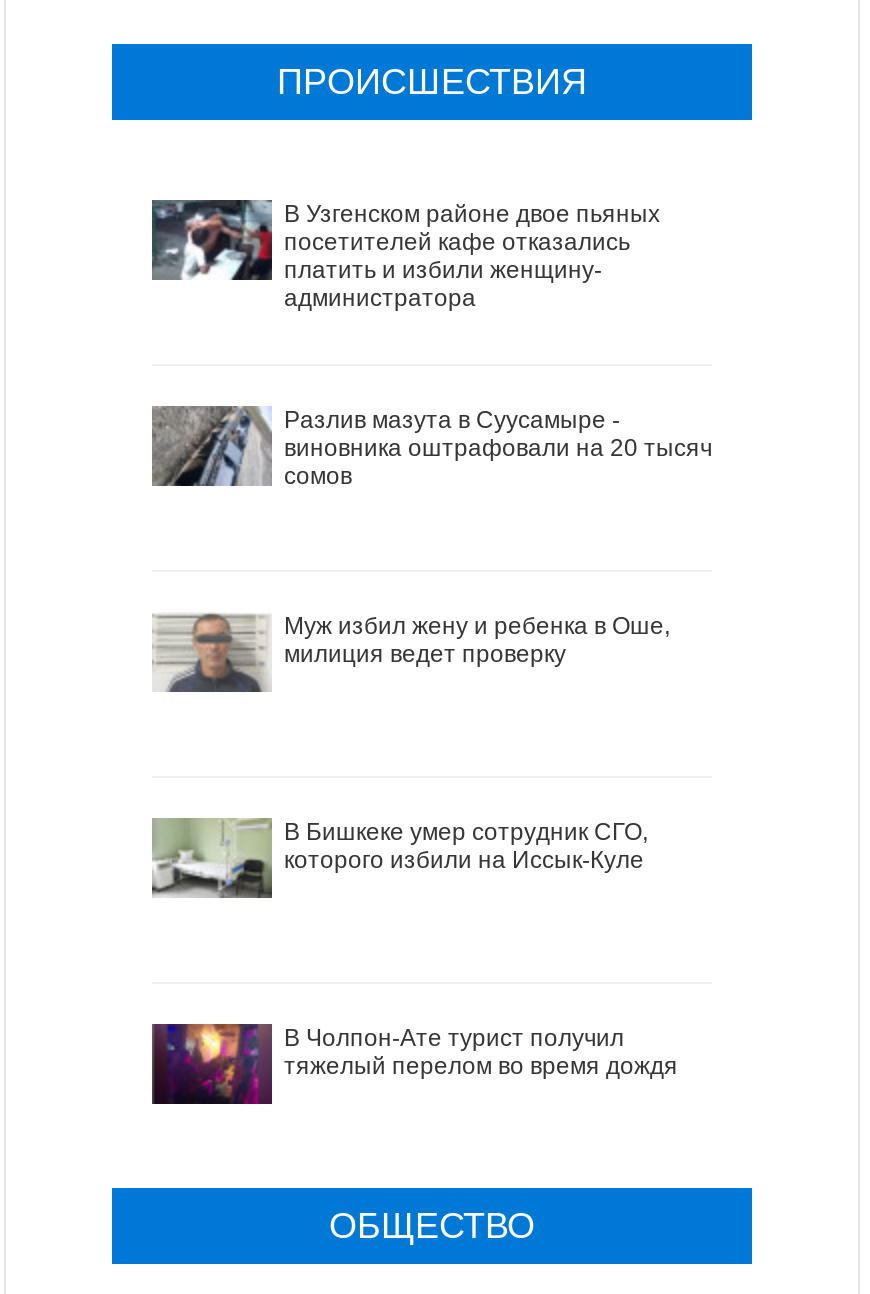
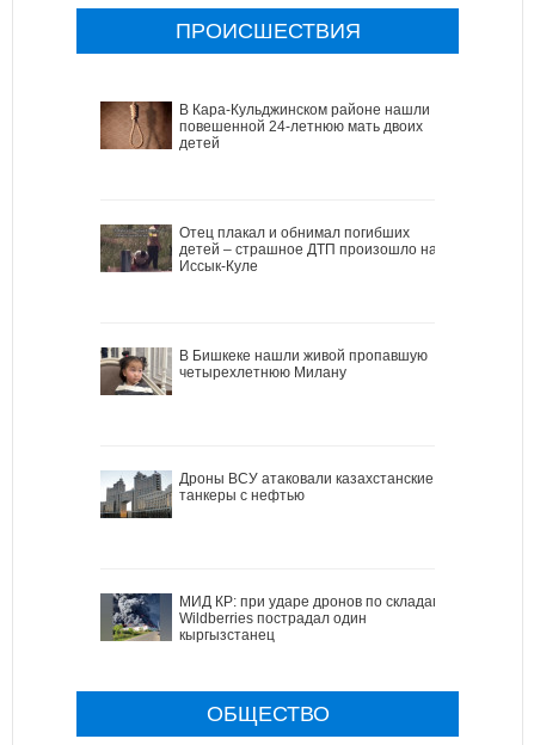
[152,200,660,312] [image] | В Узгенском районе двое пьяных | посетителей кафе отказались | платить и избили женщину- | администратора -> [100,101,430,152] [image] | В Кара-Кульджинском районе нашли | повешенной 24-летнюю мать двоих | детей
[152,406,712,490] [image] | Разлив мазута в Суусамыре - | виновника оштрафовали на 20 тысяч | сомов -> [102,224,437,275] [image] | Отец плакал и обнимал погибших | детей – страшное ДТП произошло на | Иссык-Куле
[152,612,670,692] [image] | Муж избил жену и ребенка в Оше, | милиция ведет проверку -> [99,346,428,396] [image] | В Бишкеке нашли живой пропавшую | четырехлетнюю Милану
[152,818,648,898] [image] | В Бишкеке умер сотрудник СГО, | которого избили на Иссык-Куле -> [100,471,434,519] [image] | Дроны ВСУ атаковали казахстанские | танкеры с нефтью
[154,1022,678,1106] [image] | В Чолпон-Ате турист получил | тяжелый перелом во время дождя -> [100,592,442,644] [image] | МИД КР: при ударе дронов по складам | Wildberries пострадал один | кыргызстанец

